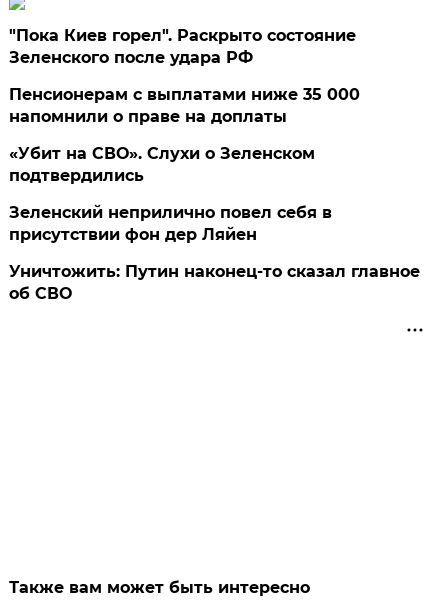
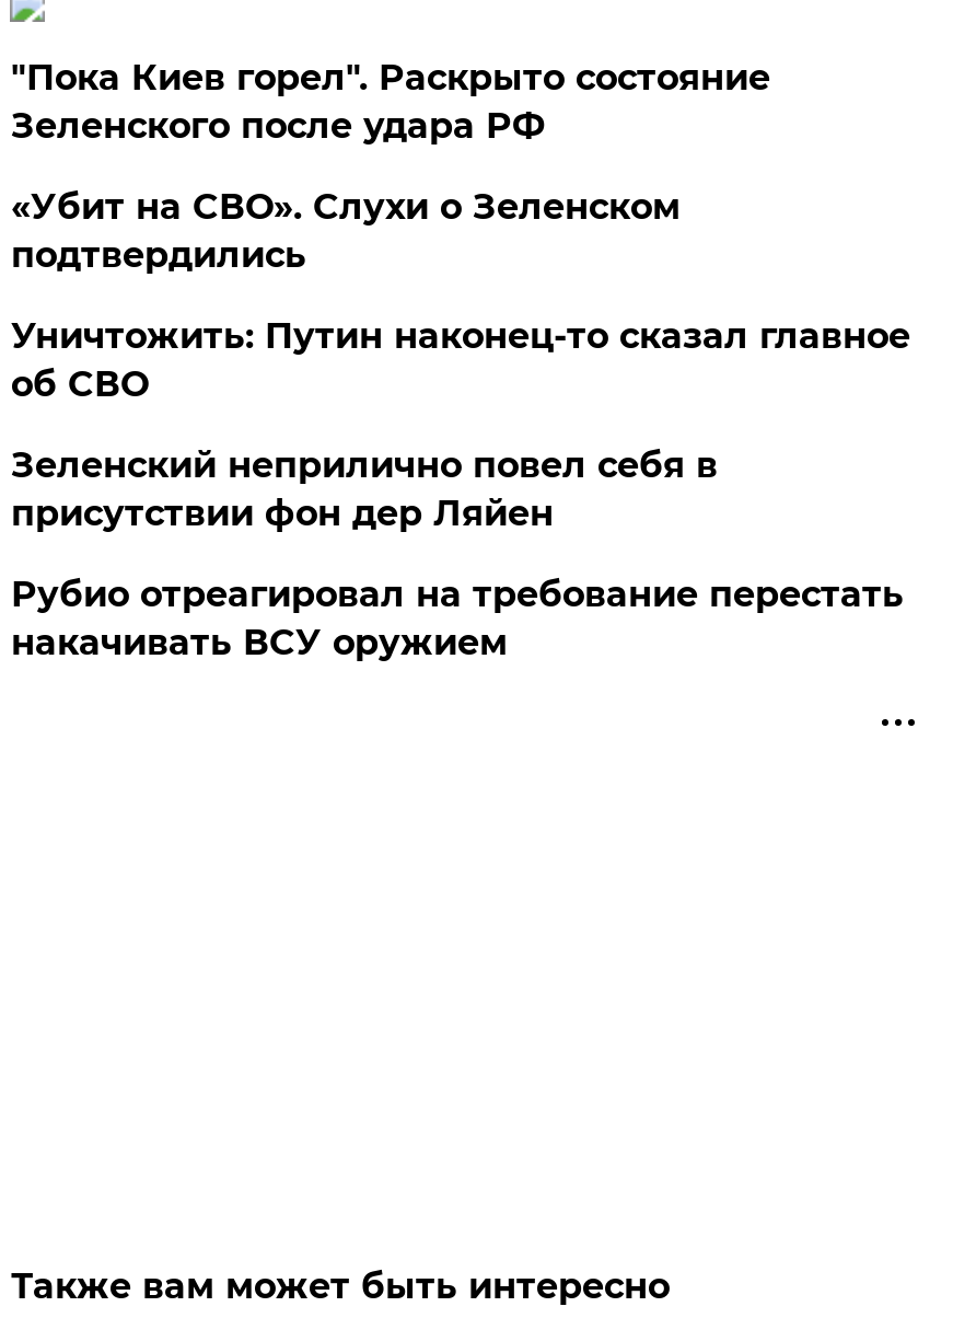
[9,85,360,126] Пенсионерам с выплатами ниже 35 000 | напомнили о праве на доплаты -> none
moved [9,144,315,185] -> [11,186,680,276]: «Убит на СВО». Слухи о Зеленском | подтвердились
none -> [11,574,904,663] Рубио отреагировал на требование перестать | накачивать ВСУ оружием
moved [9,262,420,303] -> [11,315,910,405]: Уничтожить: Путин наконец-то сказал главное | об СВО

